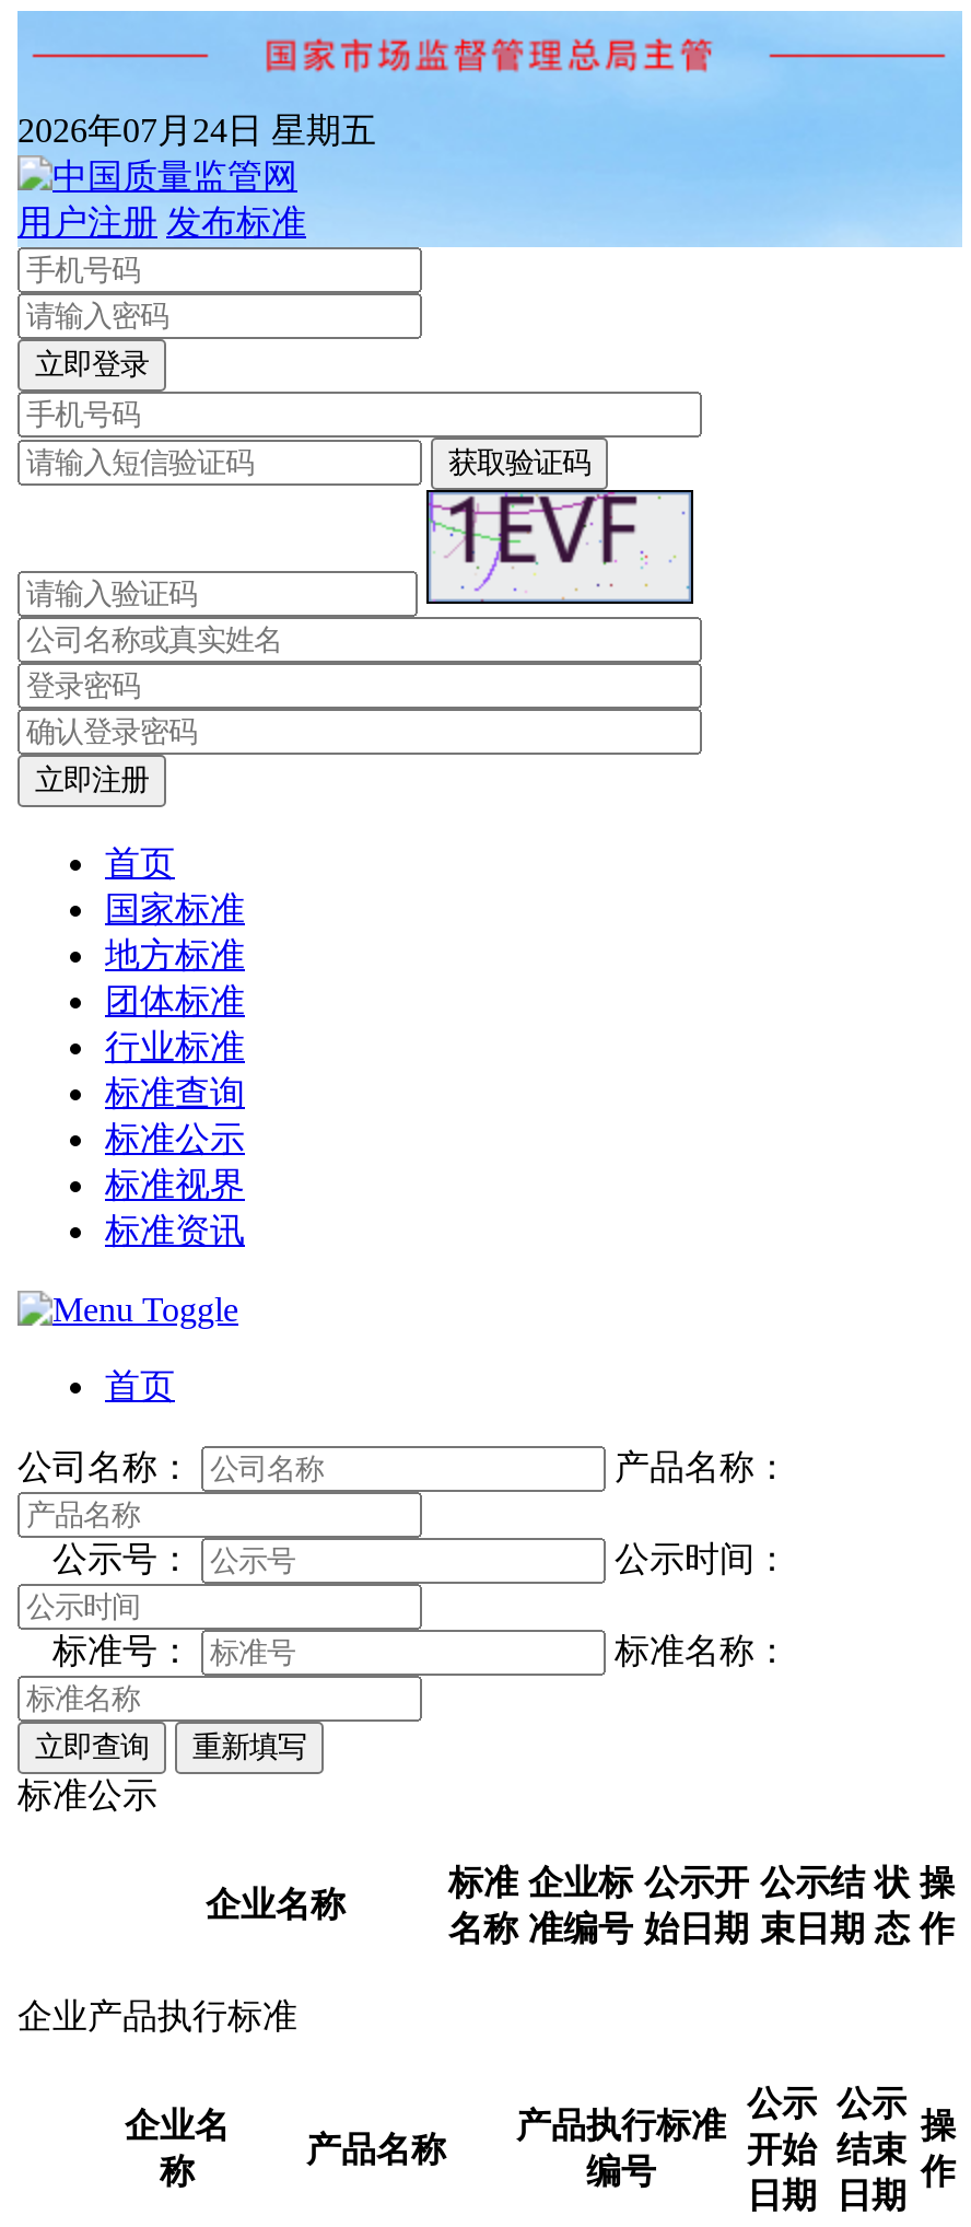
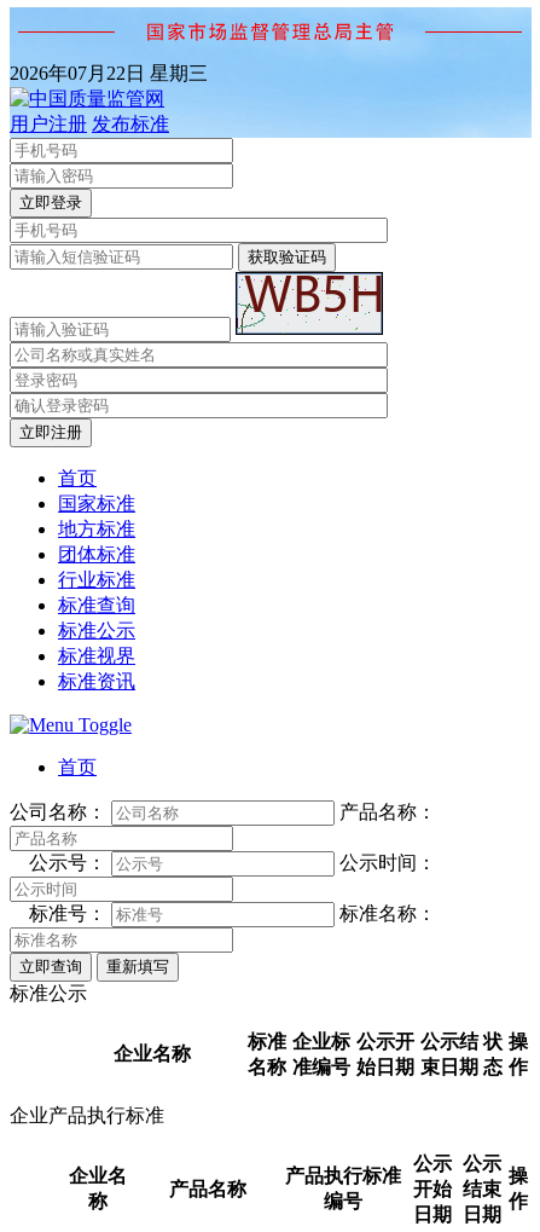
[17,112,376,149] 2026年07月24日 星期五 -> [10,63,208,83] 2026年07月22日 星期三
[426,492,693,602] [image] -> [236,273,383,335] [image]

